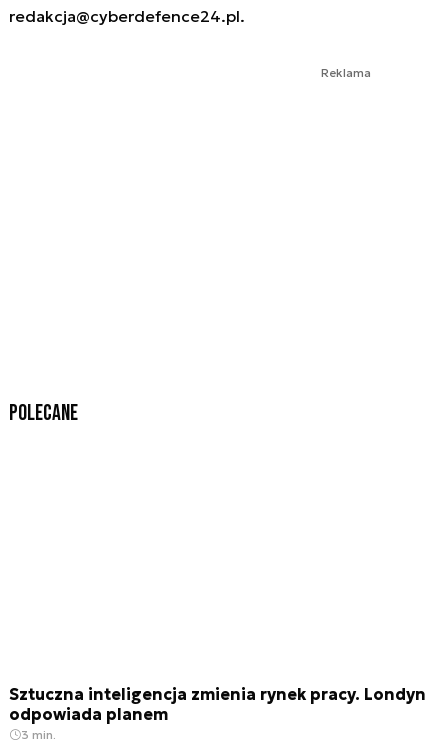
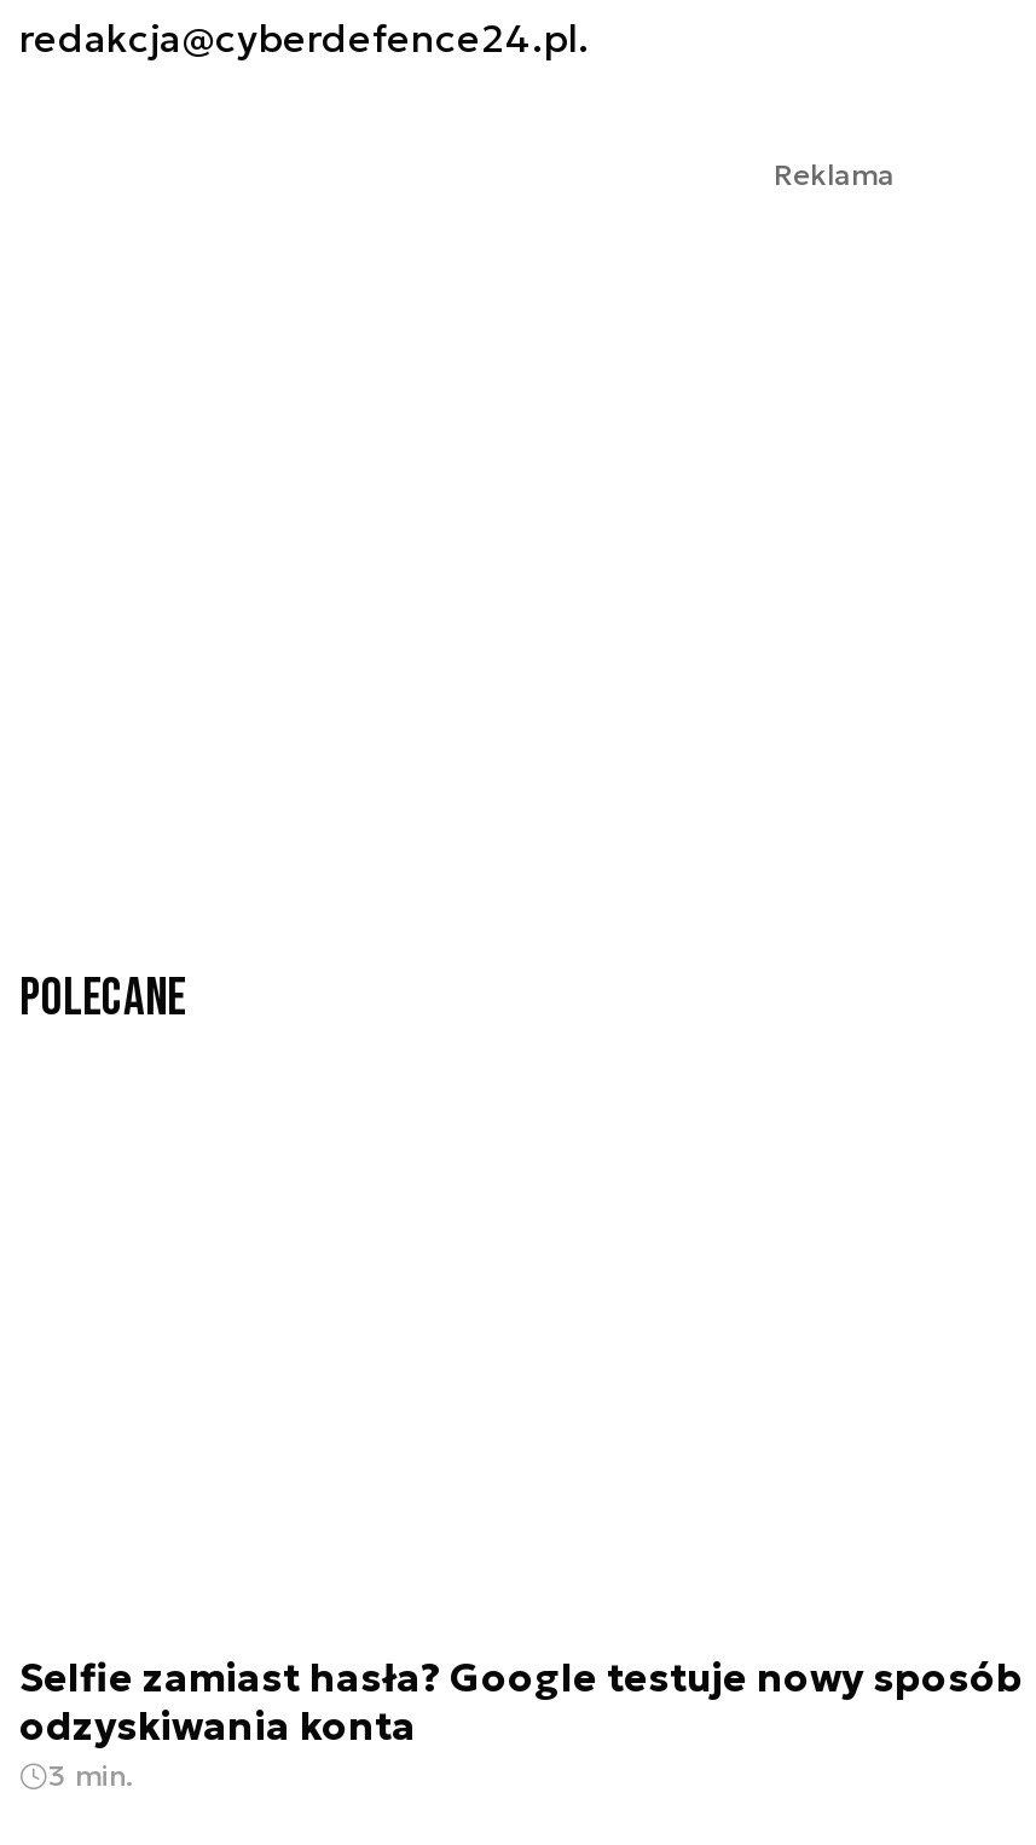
[9,684,426,724] Sztuczna inteligencja zmienia rynek pracy. Londyn | odpowiada planem -> [19,1653,1023,1749] Selfie zamiast hasła? Google testuje nowy sposób | odzyskiwania konta

